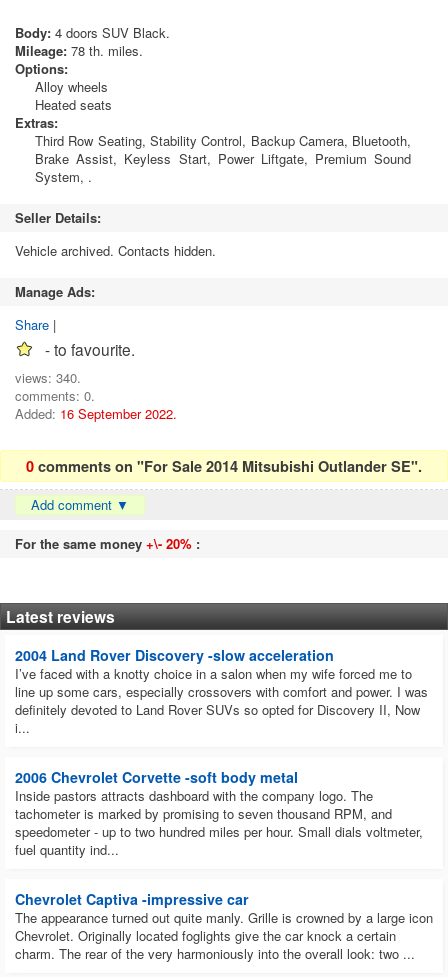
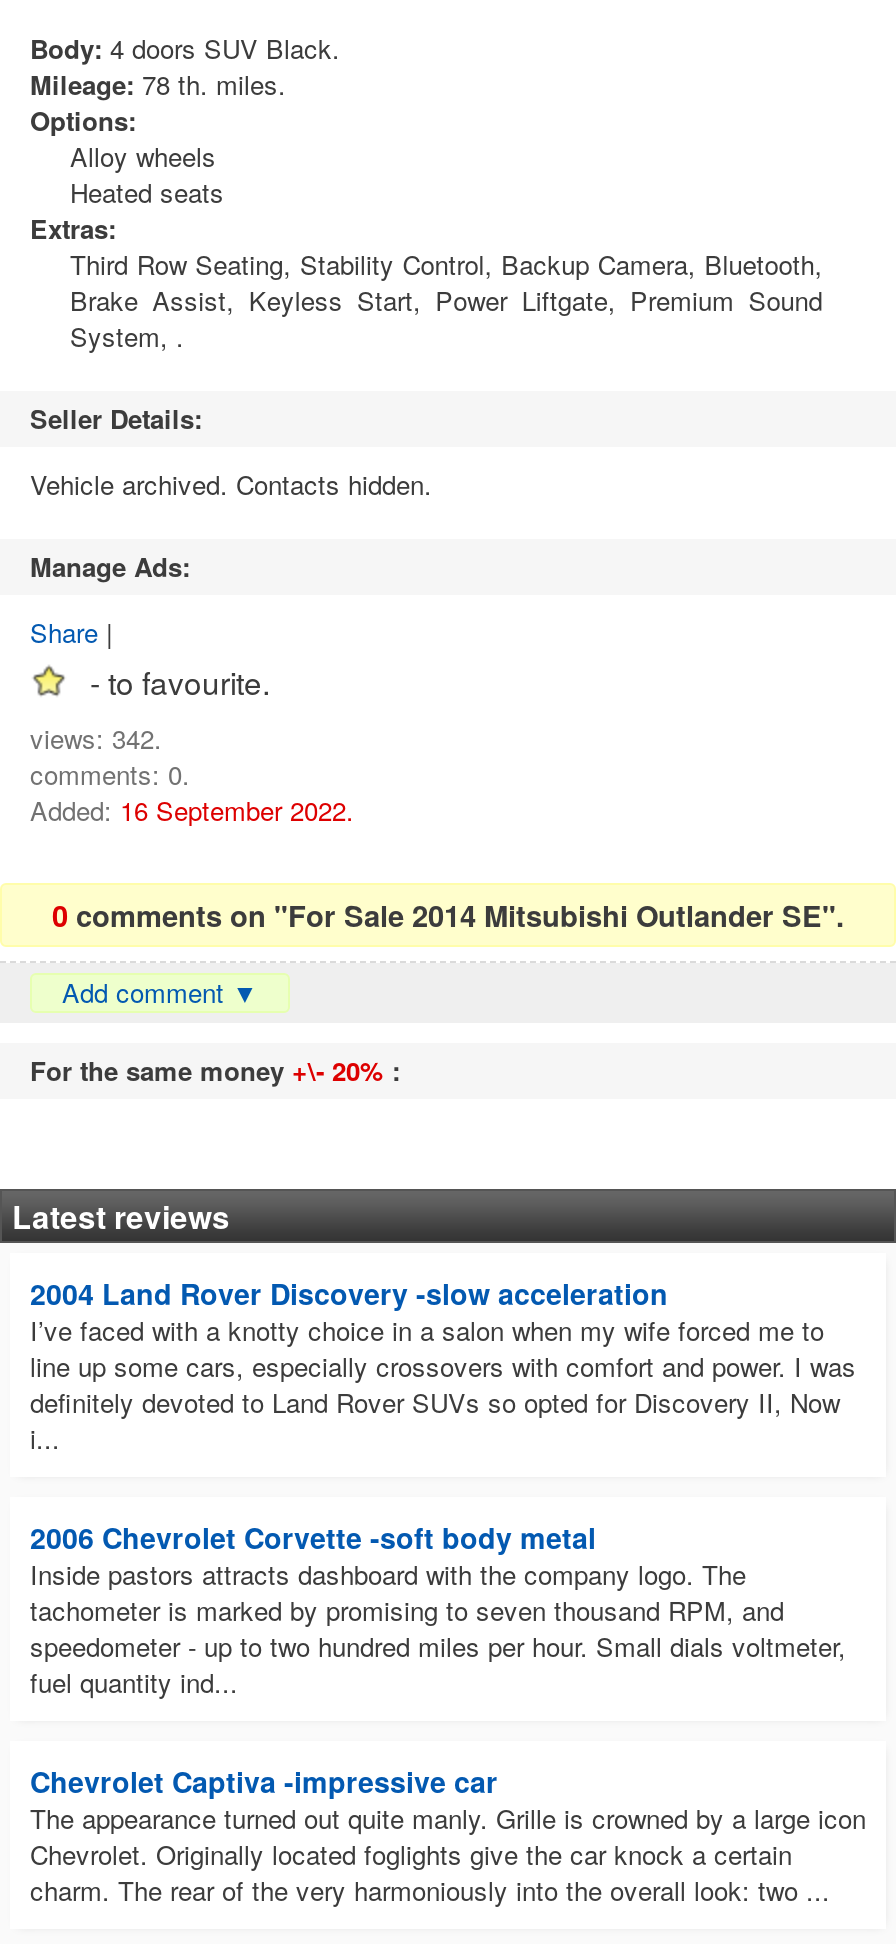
[15,368,81,387] views: 340. -> [30,719,162,757] views: 342.

